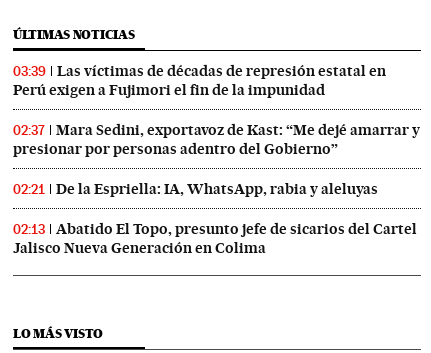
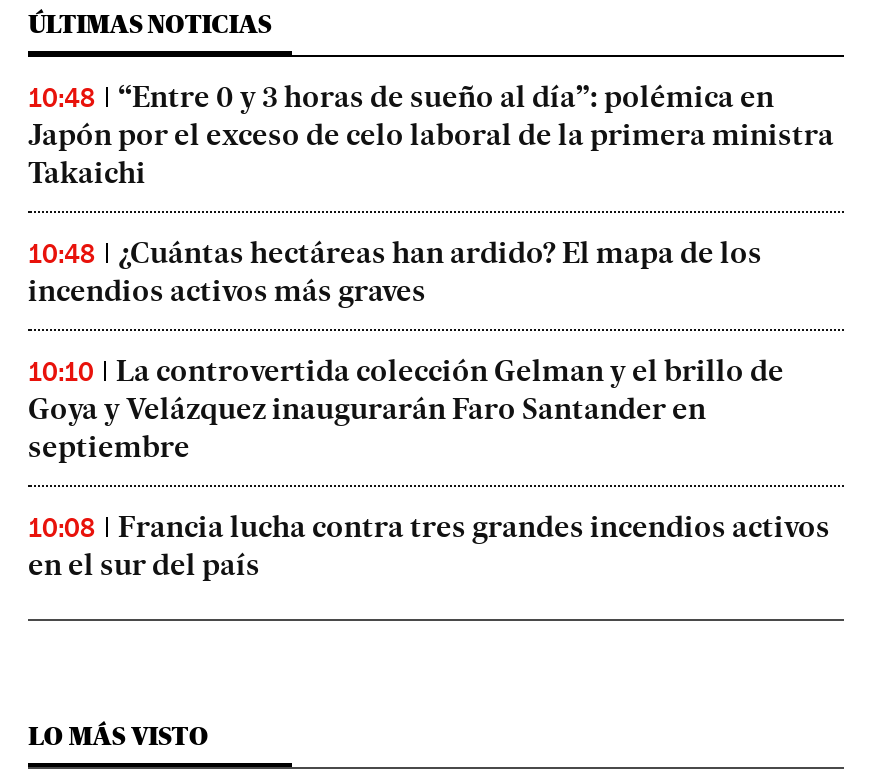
[13,62,386,99] 03:39 | Las víctimas de décadas de represión estatal en | Perú exigen a Fujimori el fin de la impunidad -> [28,79,834,191] 10:48 | “Entre 0 y 3 horas de sueño al día”: polémica en | Japón por el exceso de celo laboral de la primera ministra | Takaichi
[13,121,420,158] 02:37 | Mara Sedini, exportavoz de Kast: “Me dejé amarrar y | presionar por personas adentro del Gobierno” -> [28,235,762,309] 10:48 | ¿Cuántas hectáreas han ardido? El mapa de los | incendios activos más graves
[13,180,378,198] 02:21 | De la Espriella: IA, WhatsApp, rabia y aleluyas -> [28,353,784,465] 10:10 | La controvertida colección Gelman y el brillo de | Goya y Velázquez inaugurarán Faro Santander en | septiembre
[13,220,417,257] 02:13 | Abatido El Topo, presunto jefe de sicarios del Cartel | Jalisco Nueva Generación en Colima -> [28,509,830,583] 10:08 | Francia lucha contra tres grandes incendios activos | en el sur del país

